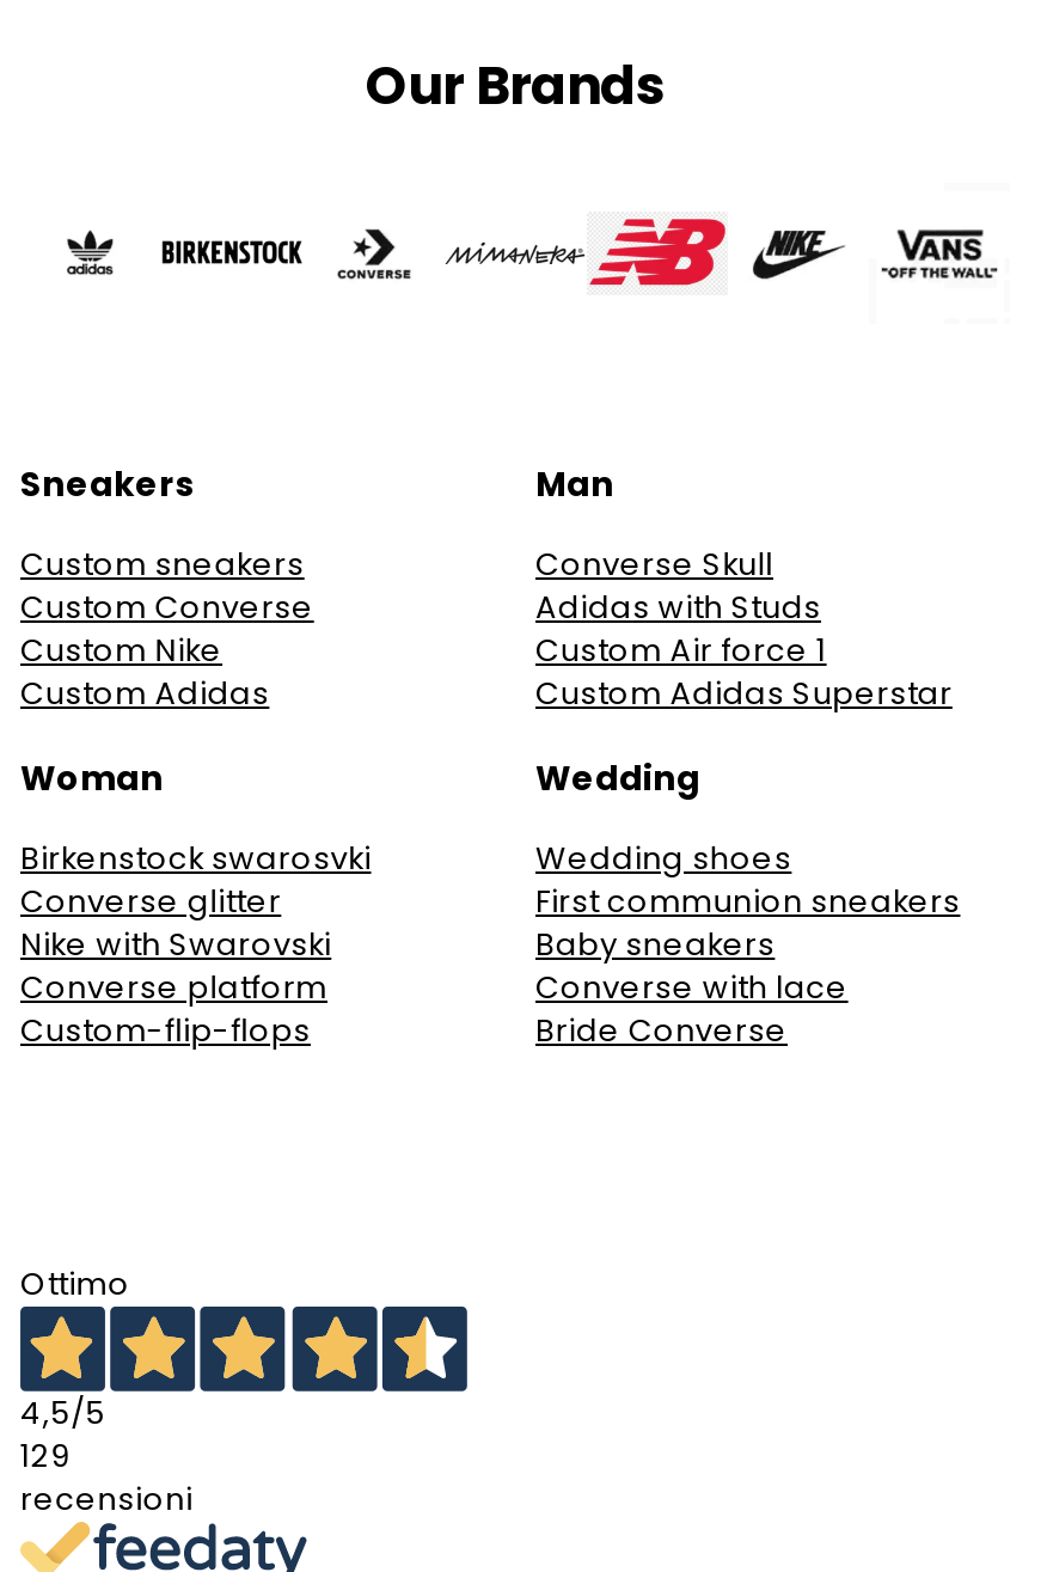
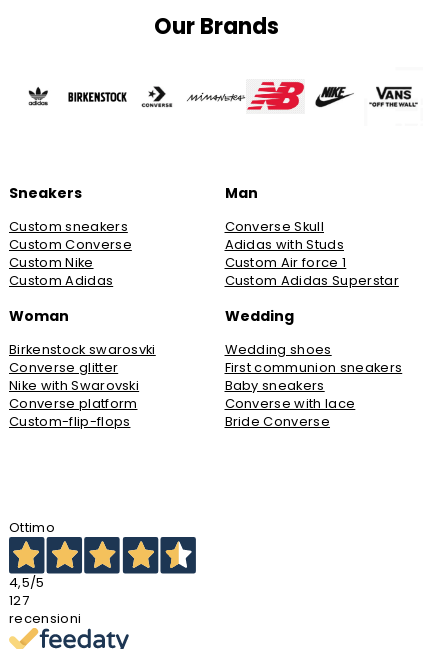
[20,1433,71,1479] 129 -> [9,591,29,610] 127

